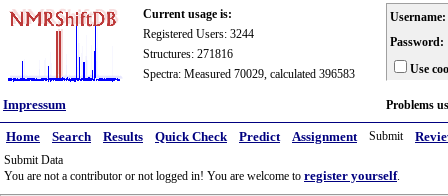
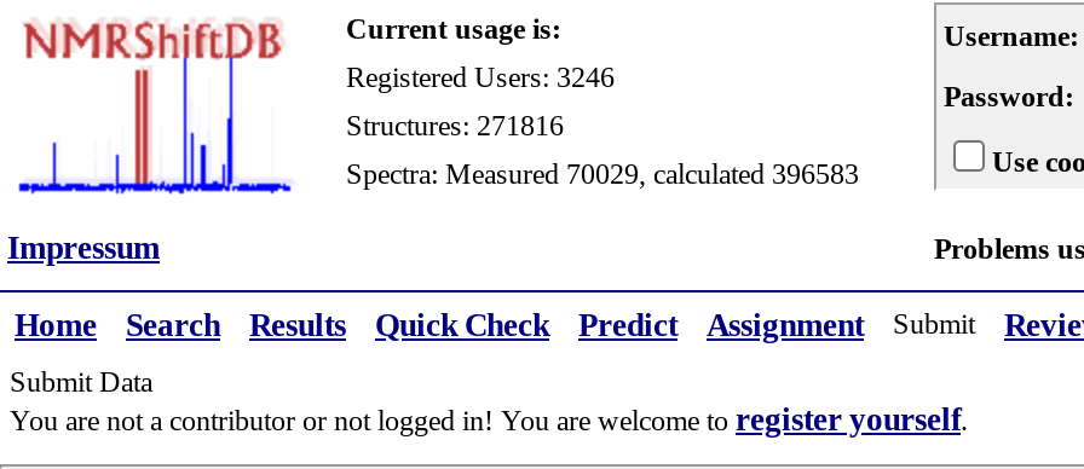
[143,27,254,41] Registered Users: 3244 -> [346,60,615,94] Registered Users: 3246

